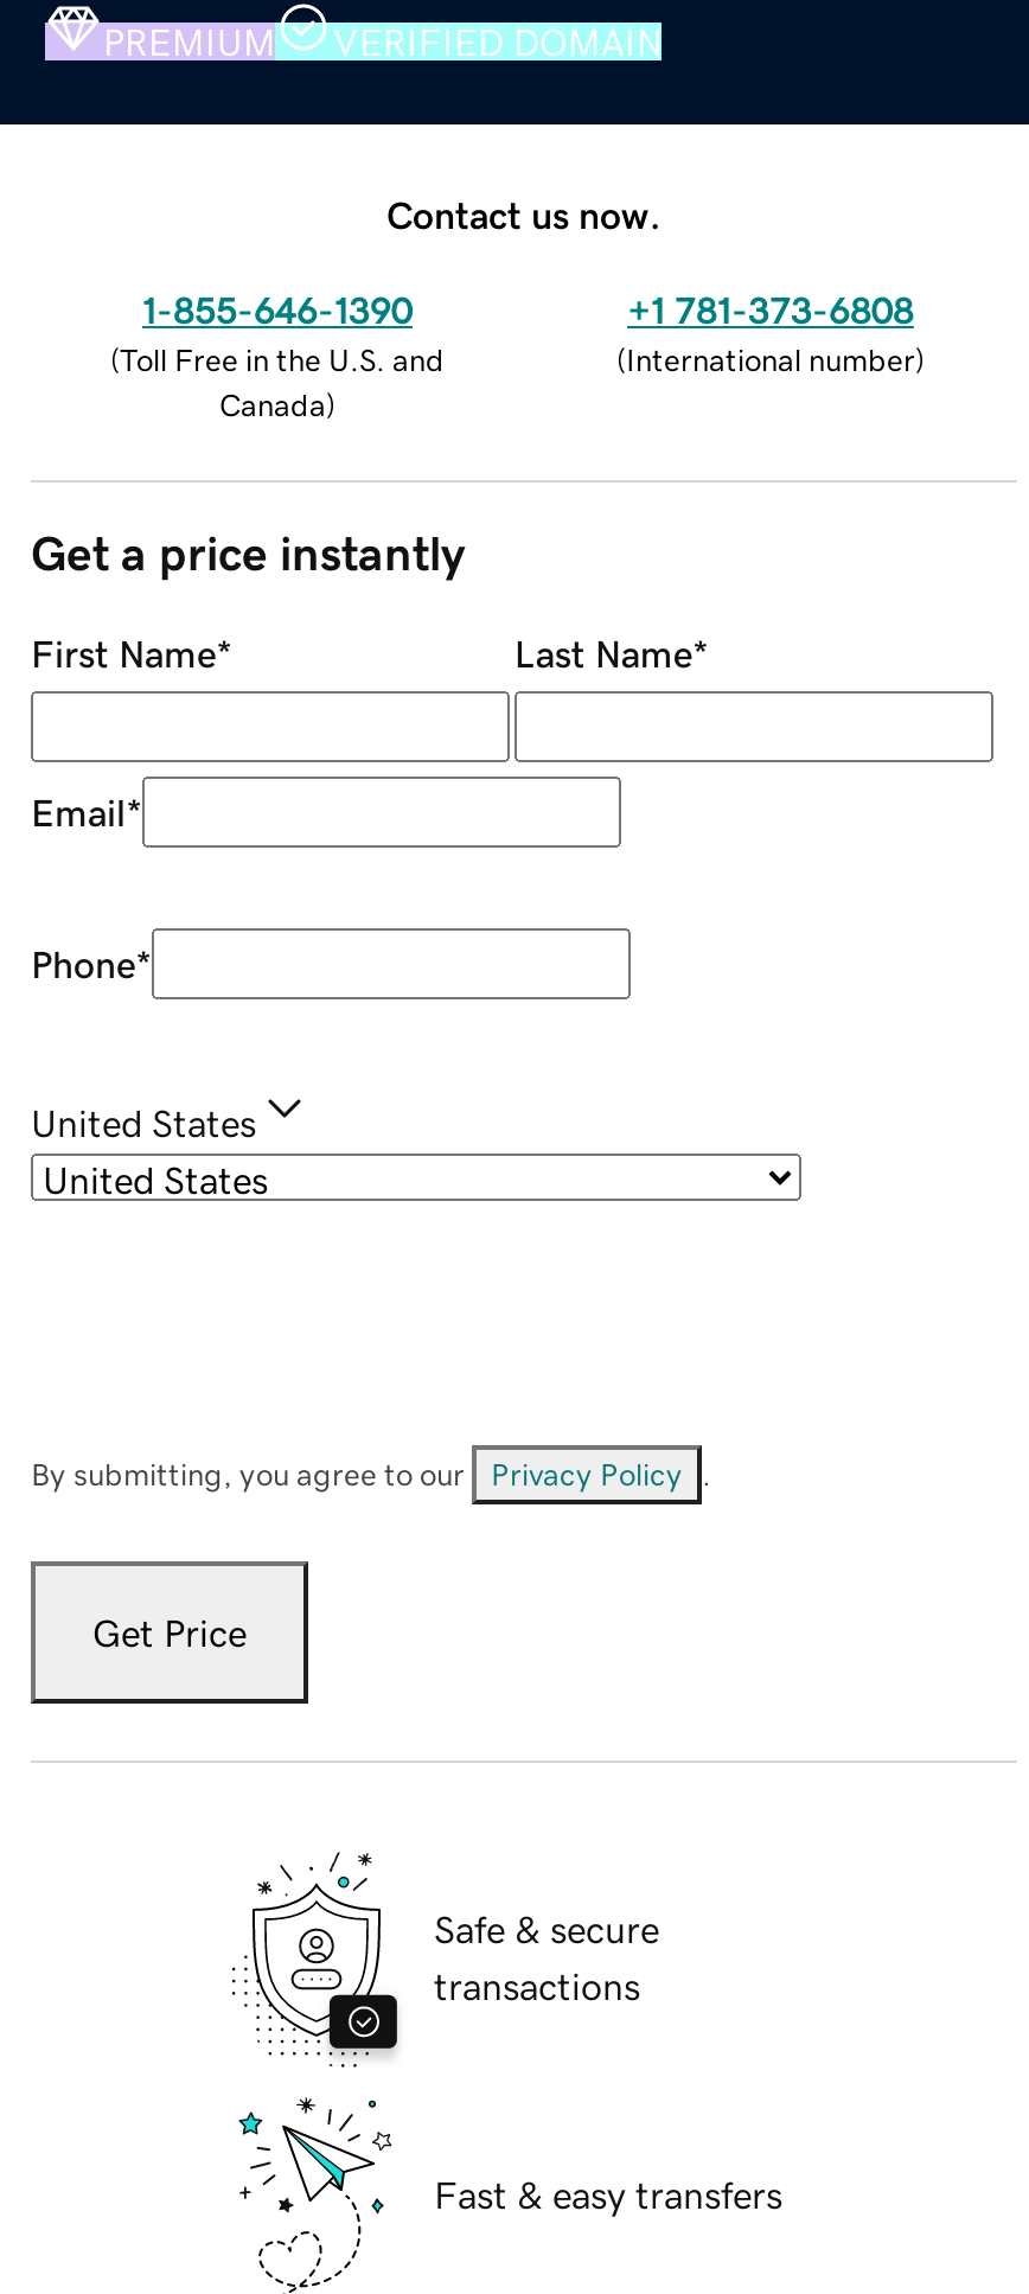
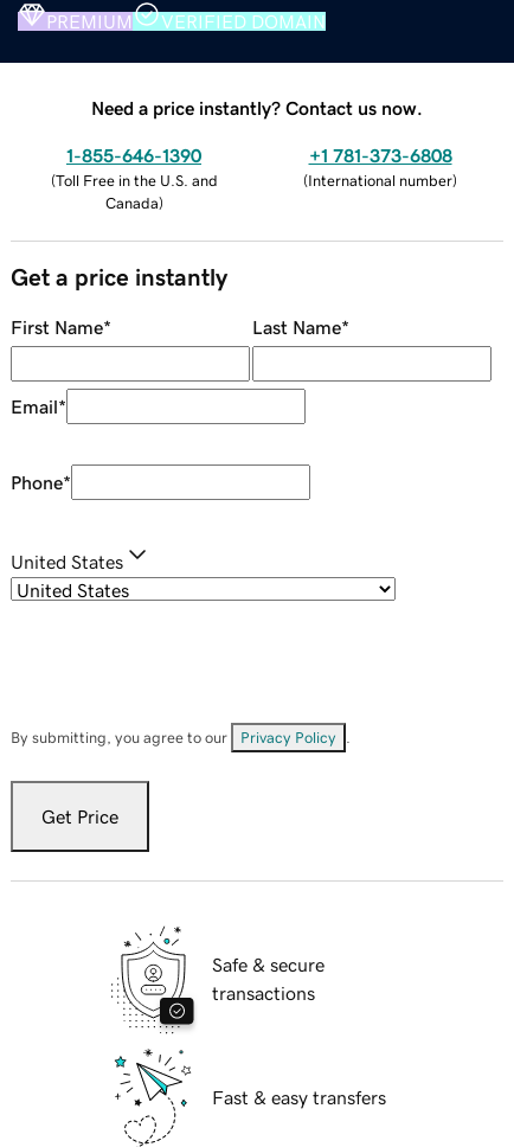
[386,195,661,233] Contact us now. -> [91,98,423,117] Need a price instantly? Contact us now.

